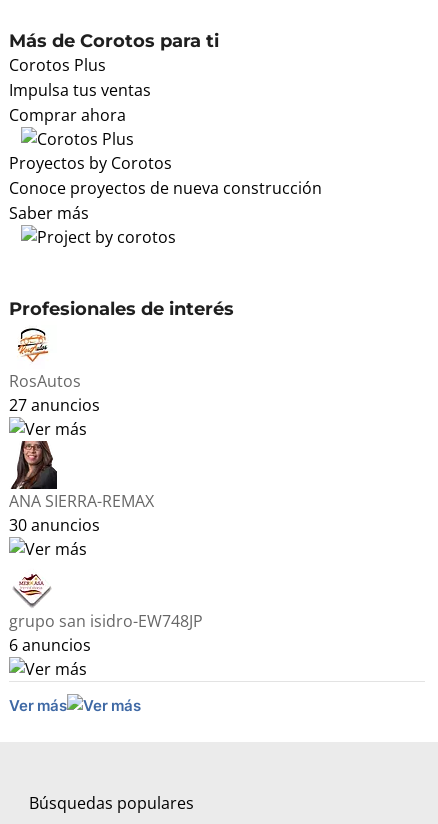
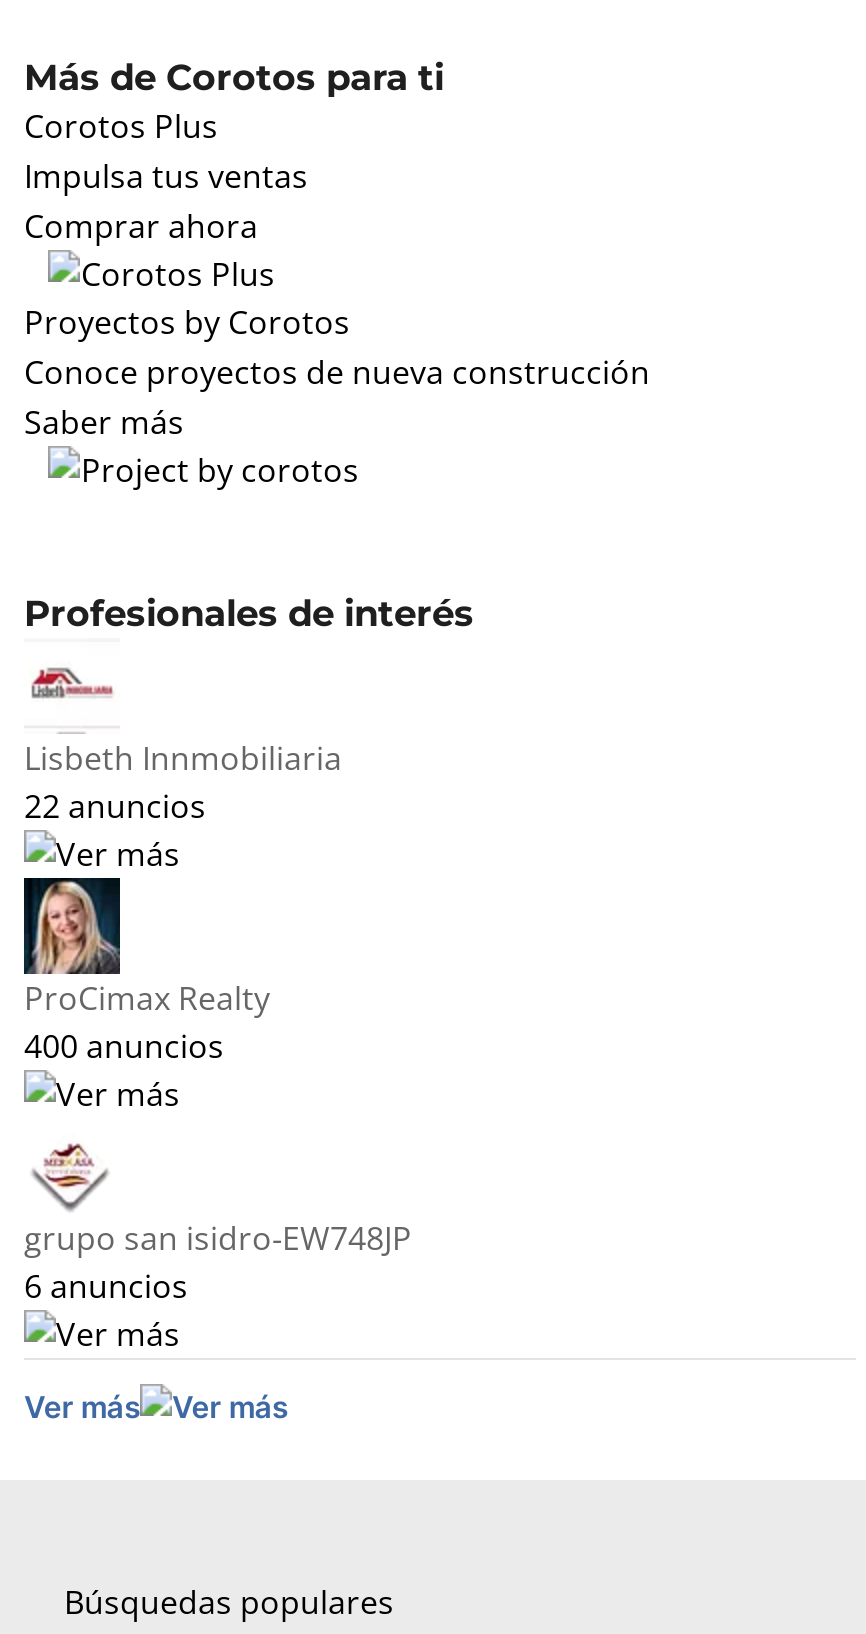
[9,327,100,416] [image] | RosAutos | 27 anuncios -> [24,652,342,828] [image] | Lisbeth Innmobiliaria | 22 anuncios
[9,440,154,536] [image] | ANA SIERRA-REMAX | 30 anuncios -> [22,876,270,1068] [image] | ProCimax Realty | 400 anuncios

